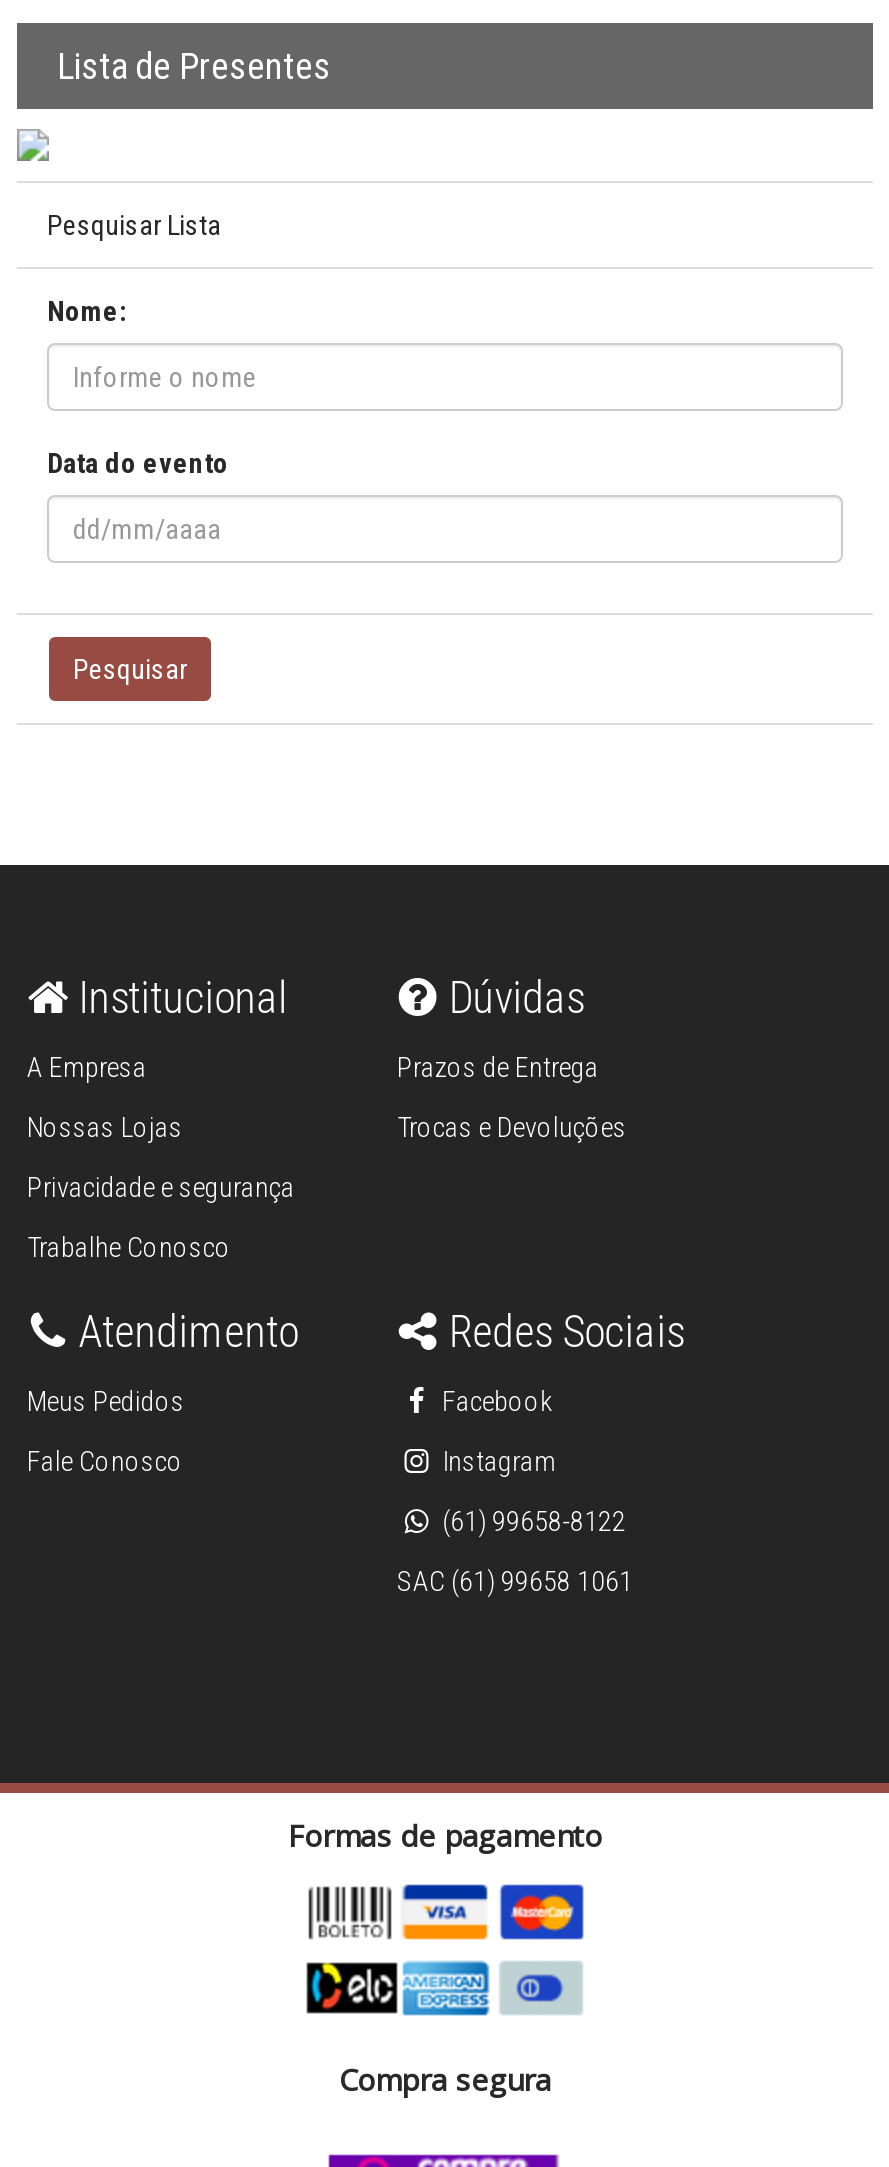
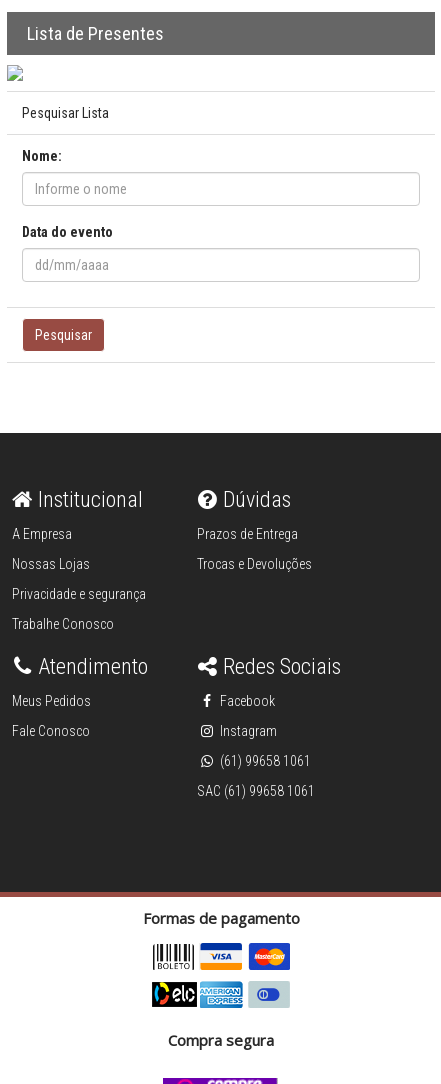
[436,1505,626,1537] (61) 99658-8122 -> [217,753,311,769] (61) 99658 1061

